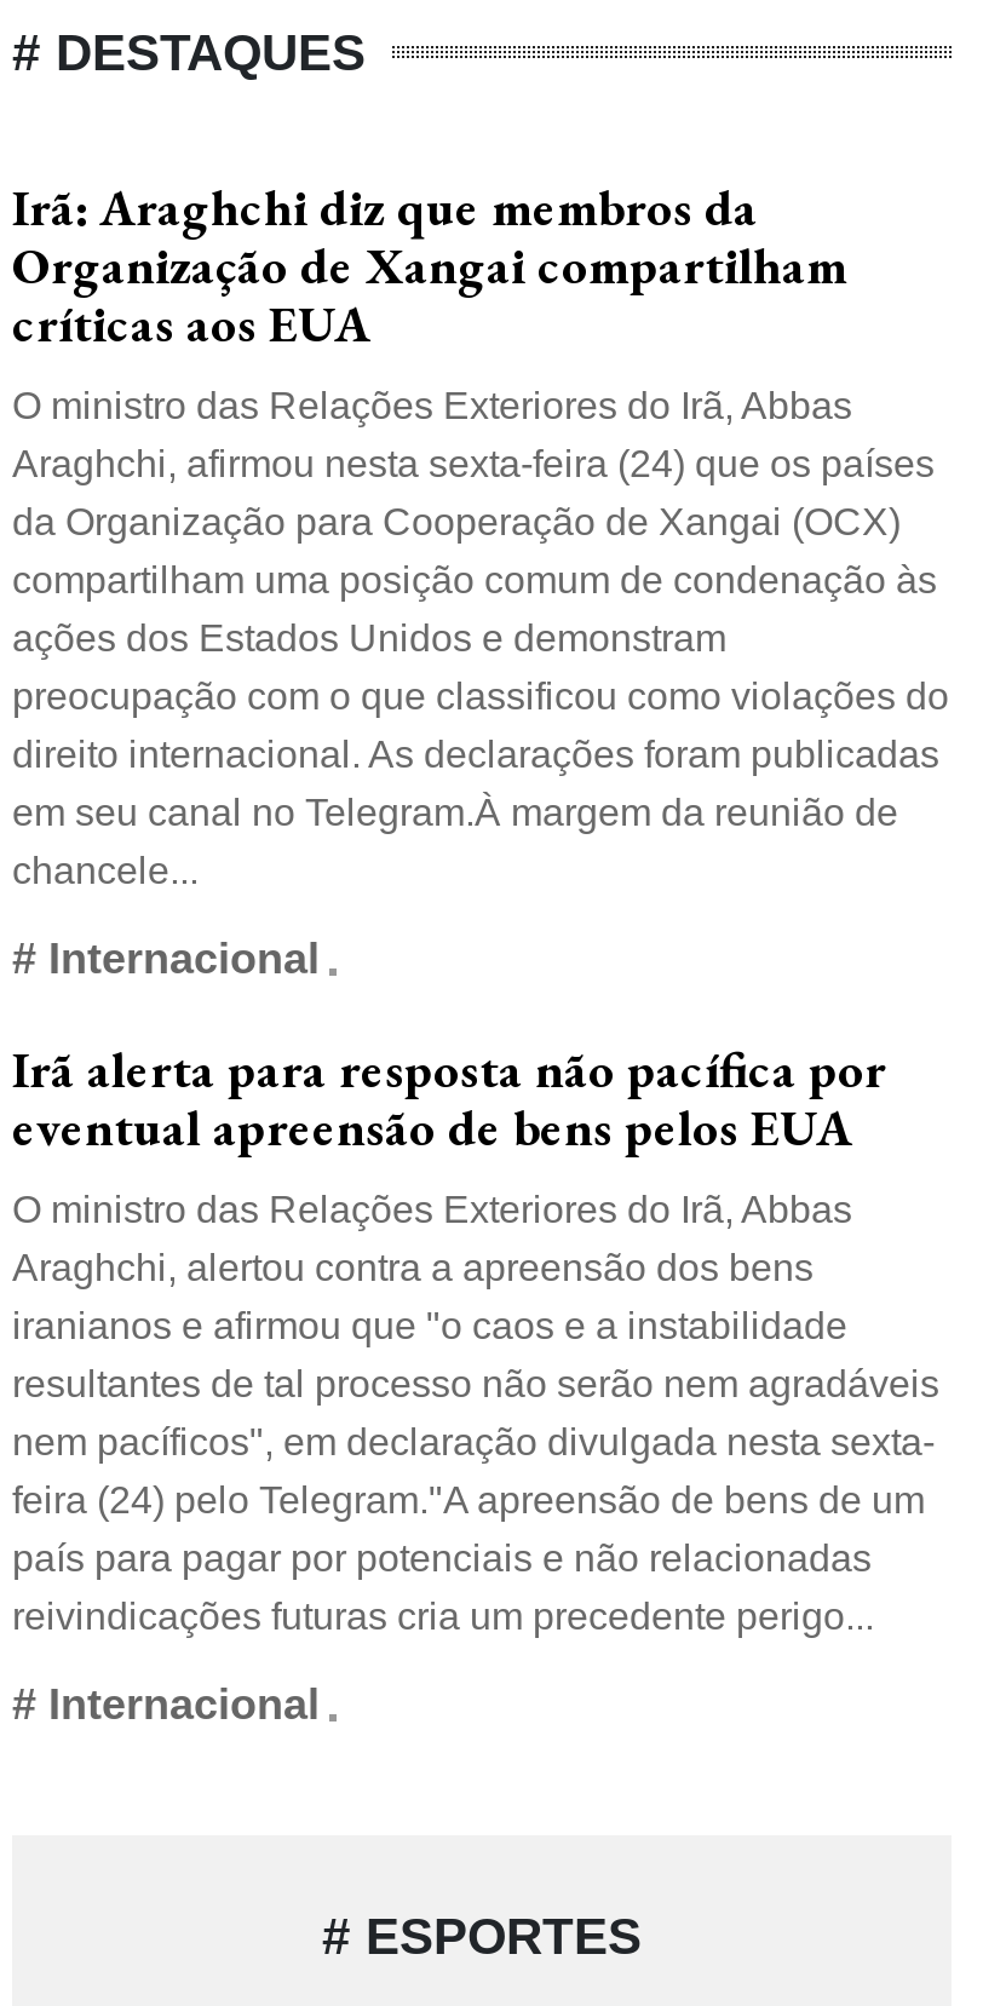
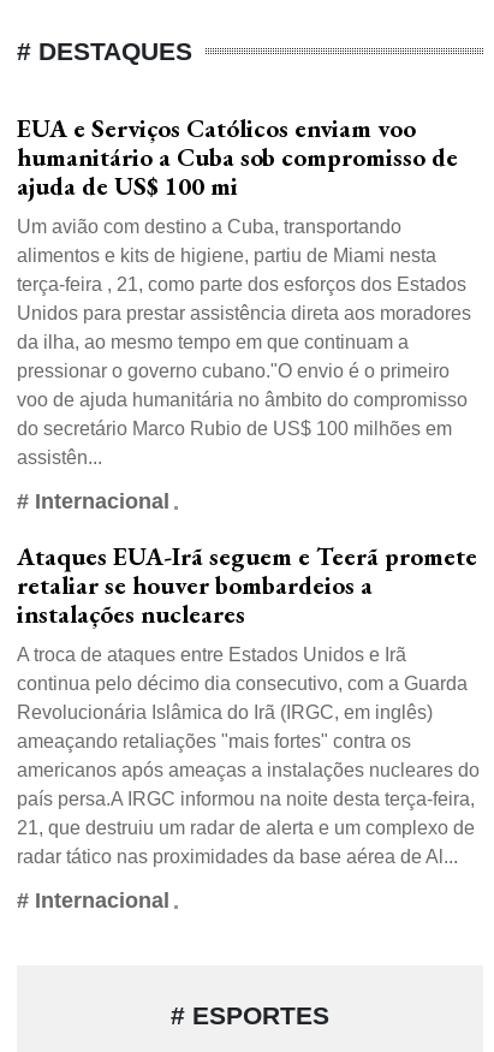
[12,175,949,892] Irã: Araghchi diz que membros da | Organização de Xangai compartilham | críticas aos EUA | O ministro das Relações Exteriores do Irã, Abbas | Araghchi, afirmou nesta sexta-feira (24) que os países | da Organização para Cooperação de Xangai (OCX) | compartilham uma posição comum de condenação às | ações dos Estados Unidos e demonstram | preocupação com o que classificou como violações do | direito internacional. As declarações foram publicadas | em seu canal no Telegram.À margem da reunião de | chancele... -> [17,112,471,468] EUA e Serviços Católicos enviam voo | humanitário a Cuba sob compromisso de | ajuda de US$ 100 mi | Um avião com destino a Cuba, transportando | alimentos e kits de higiene, partiu de Miami nesta | terça-feira , 21, como parte dos esforços dos Estados | Unidos para prestar assistência direta aos moradores | da ilha, ao mesmo tempo em que continuam a | pressionar o governo cubano."O envio é o primeiro | voo de ajuda humanitária no âmbito do compromisso | do secretário Marco Rubio de US$ 100 milhões em | assistên...
[12,1037,939,1637] Irã alerta para resposta não pacífica por | eventual apreensão de bens pelos EUA | O ministro das Relações Exteriores do Irã, Abbas | Araghchi, alertou contra a apreensão dos bens | iranianos e afirmou que "o caos e a instabilidade | resultantes de tal processo não serão nem agradáveis | nem pacíficos", em declaração divulgada nesta sexta- | feira (24) pelo Telegram."A apreensão de bens de um | país para pagar por potenciais e não relacionadas | reivindicações futuras cria um precedente perigo... -> [17,540,480,867] Ataques EUA-Irã seguem e Teerã promete | retaliar se houver bombardeios a | instalações nucleares | A troca de ataques entre Estados Unidos e Irã | continua pelo décimo dia consecutivo, com a Guarda | Revolucionária Islâmica do Irã (IRGC, em inglês) | ameaçando retaliações "mais fortes" contra os | americanos após ameaças a instalações nucleares do | país persa.A IRGC informou na noite desta terça-feira, | 21, que destruiu um radar de alerta e um complexo de | radar tático nas proximidades da base aérea de Al...

